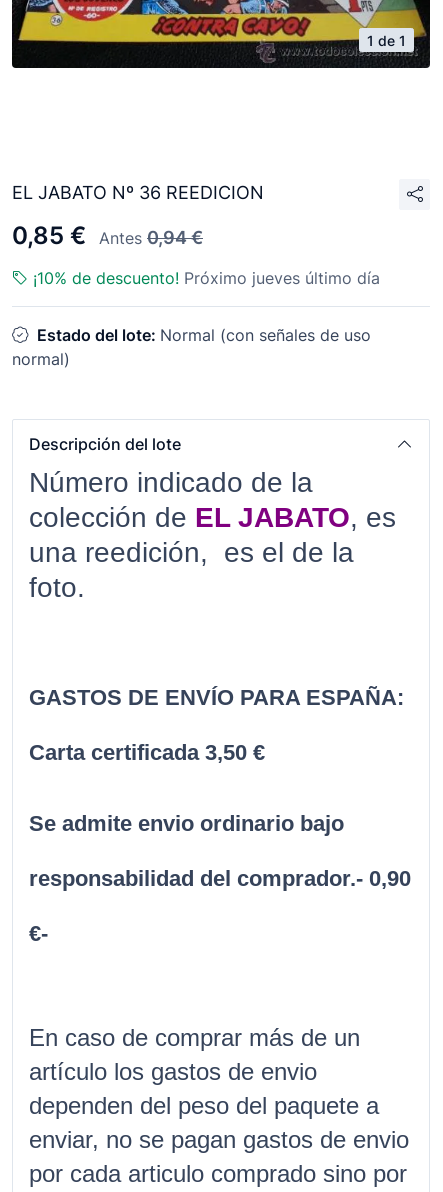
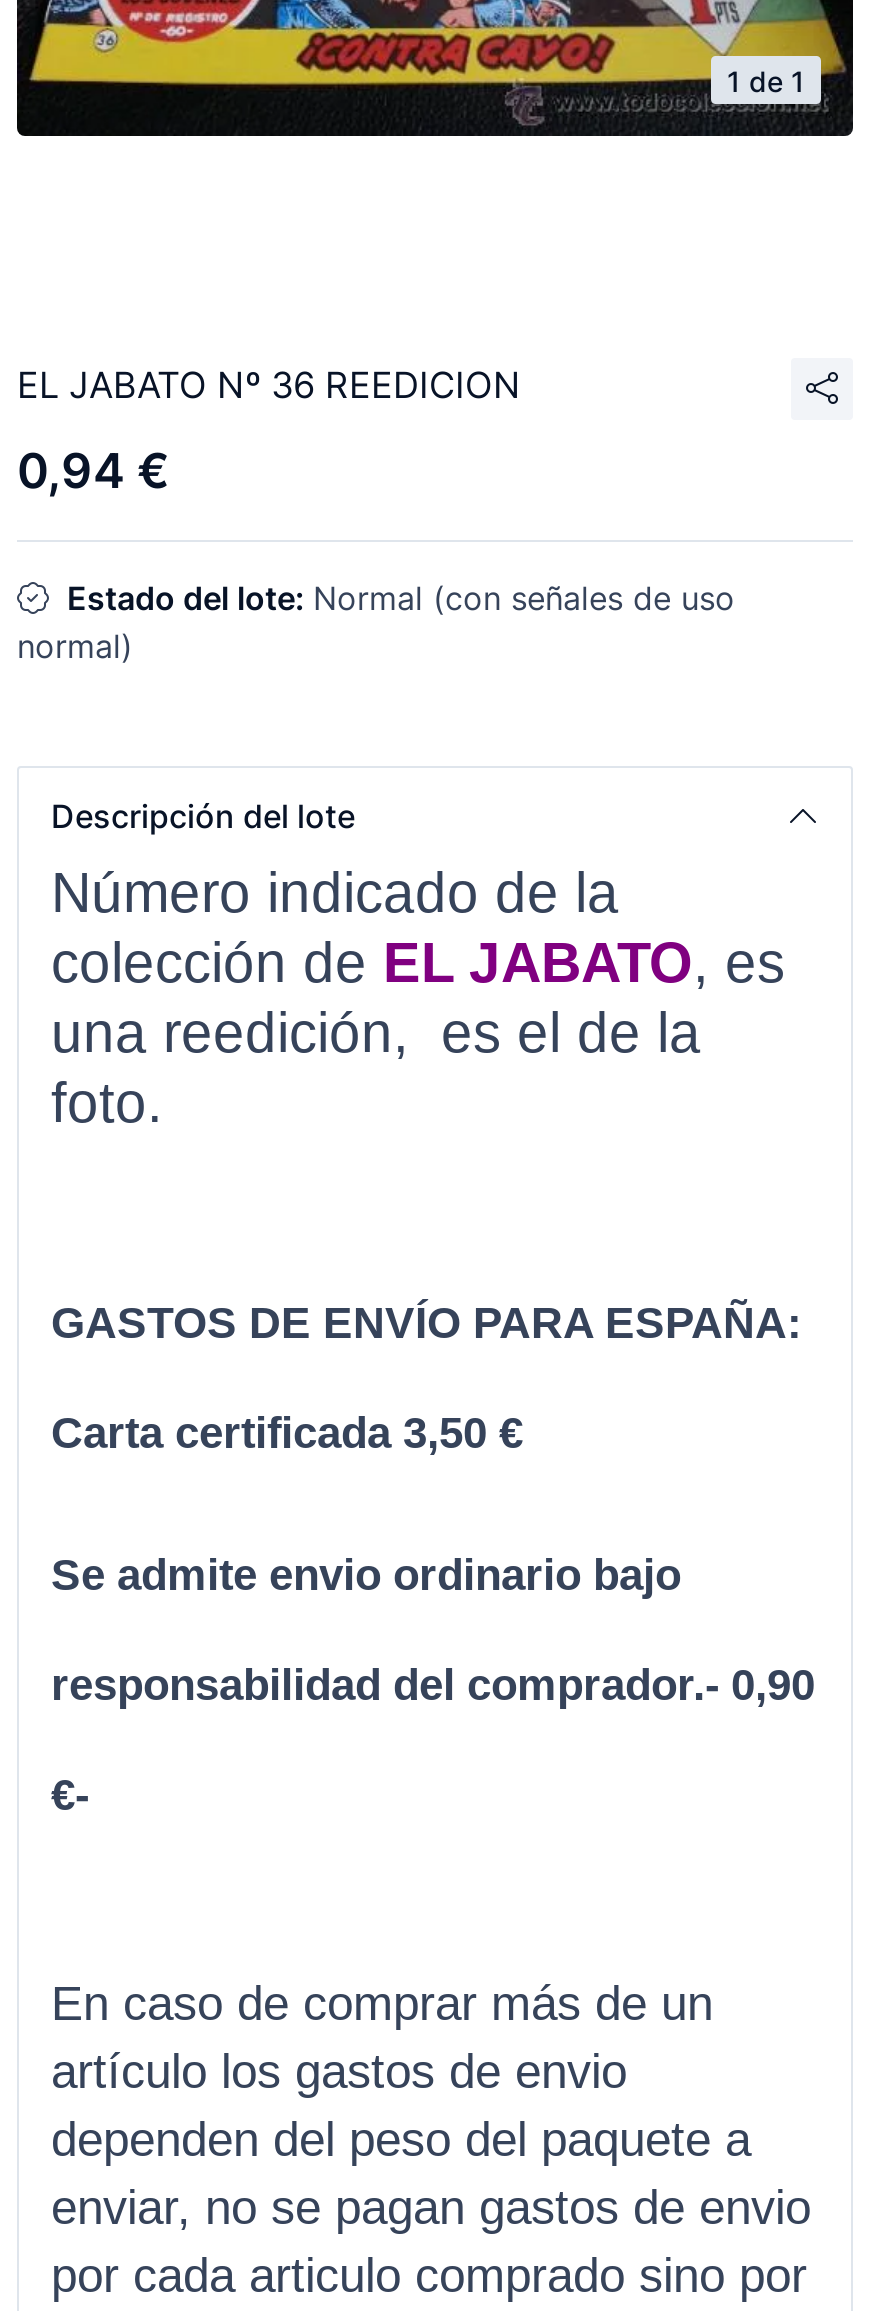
[12,221,380,288] 0,85 € | Antes 0,94 € | ¡10% de descuento! Próximo jueves último día -> [17,442,169,500] 0,94 €

